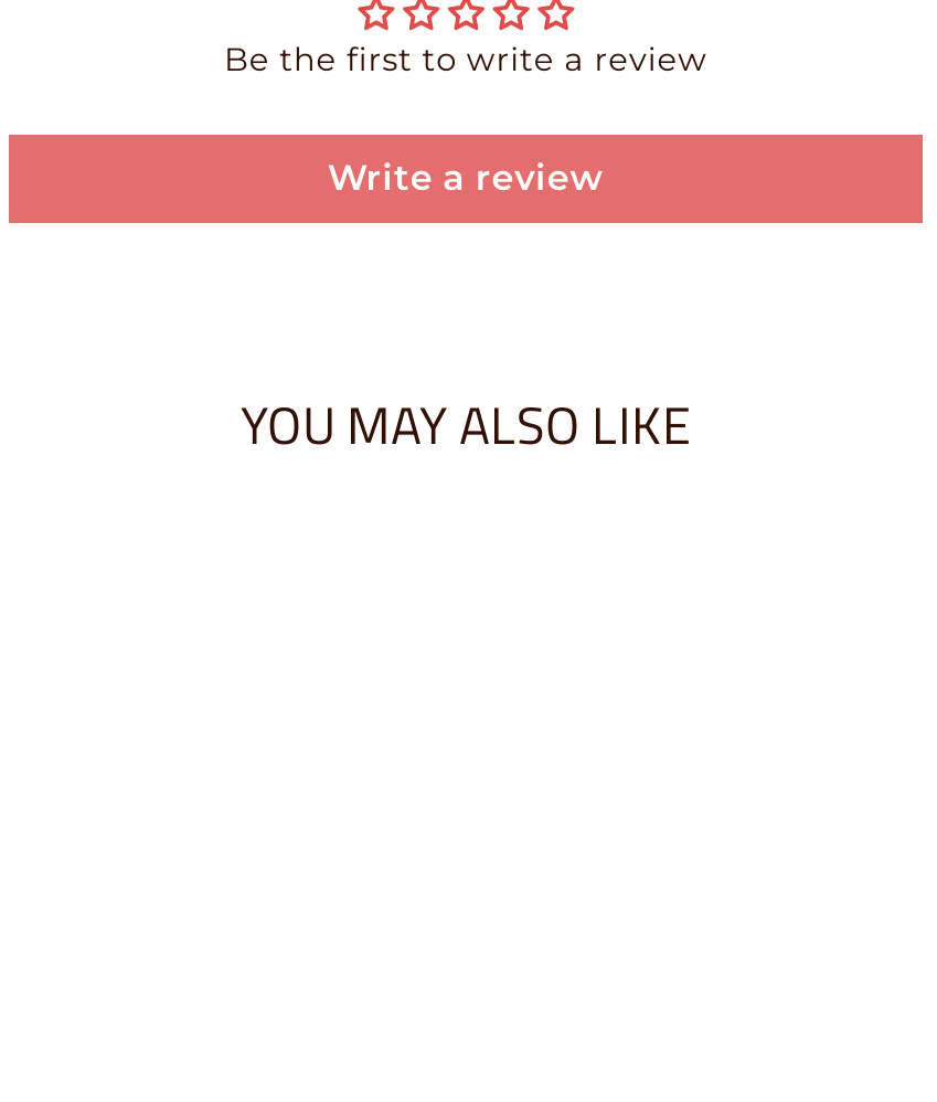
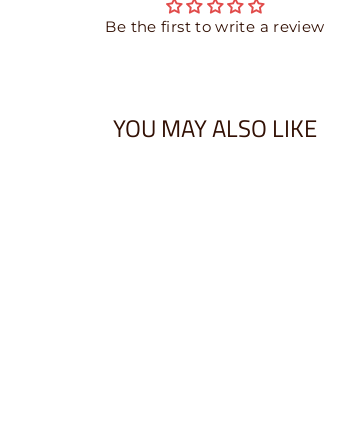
[328,156,604,198] Write a review -> none

